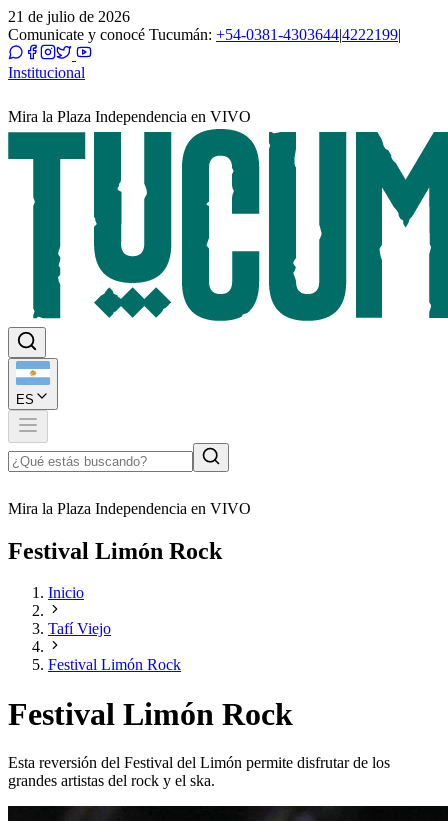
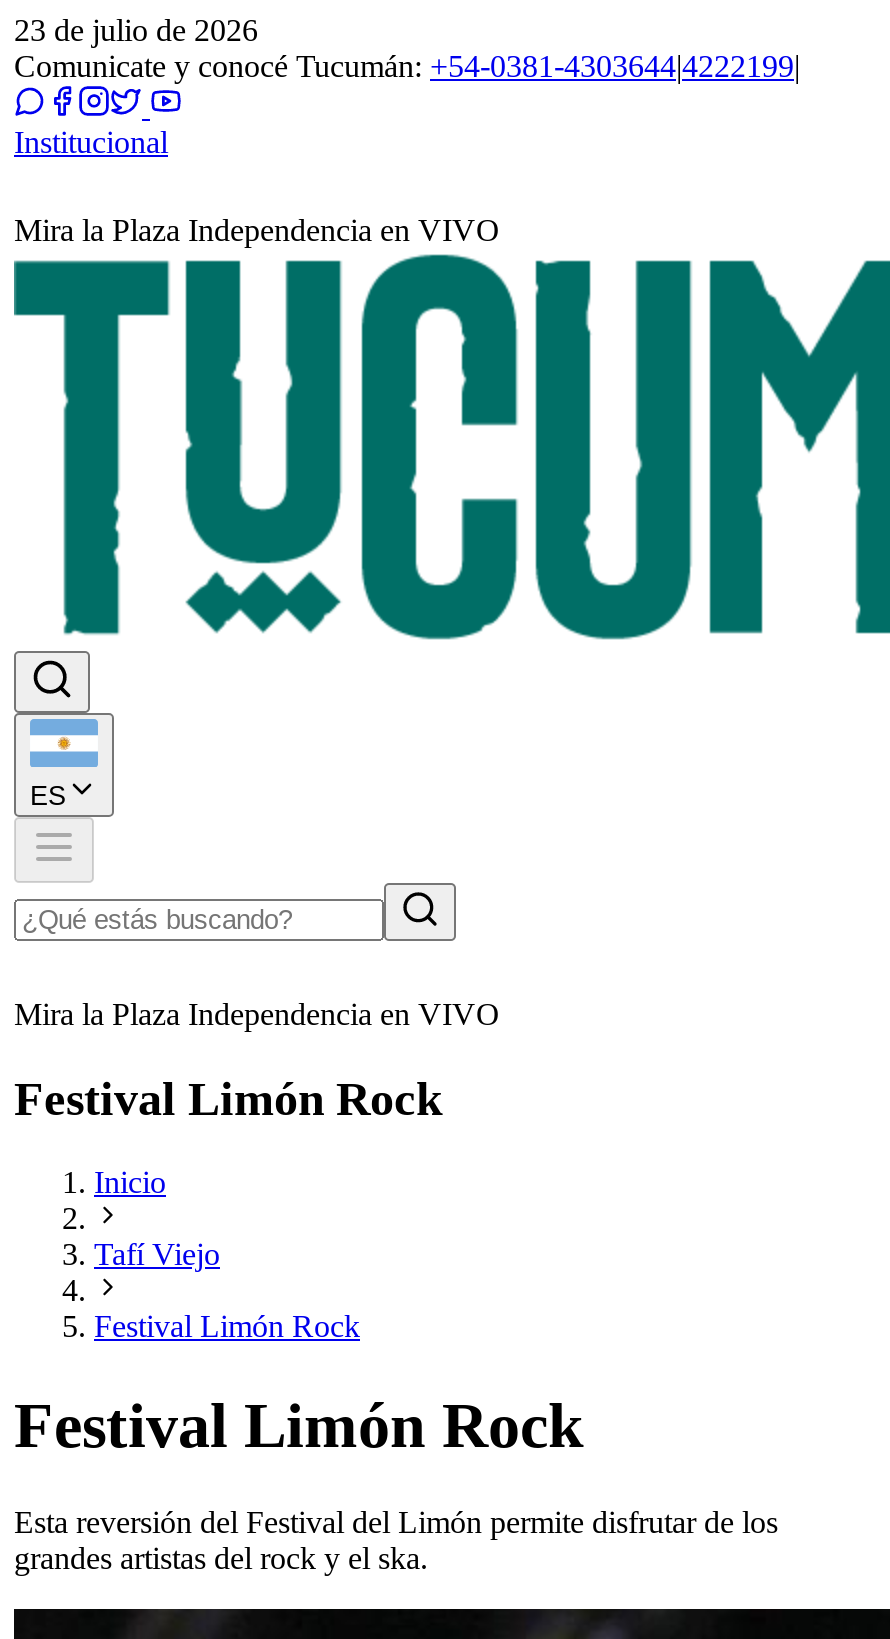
[8,8,130,25] 21 de julio de 2026 -> [14,13,258,47] 23 de julio de 2026

